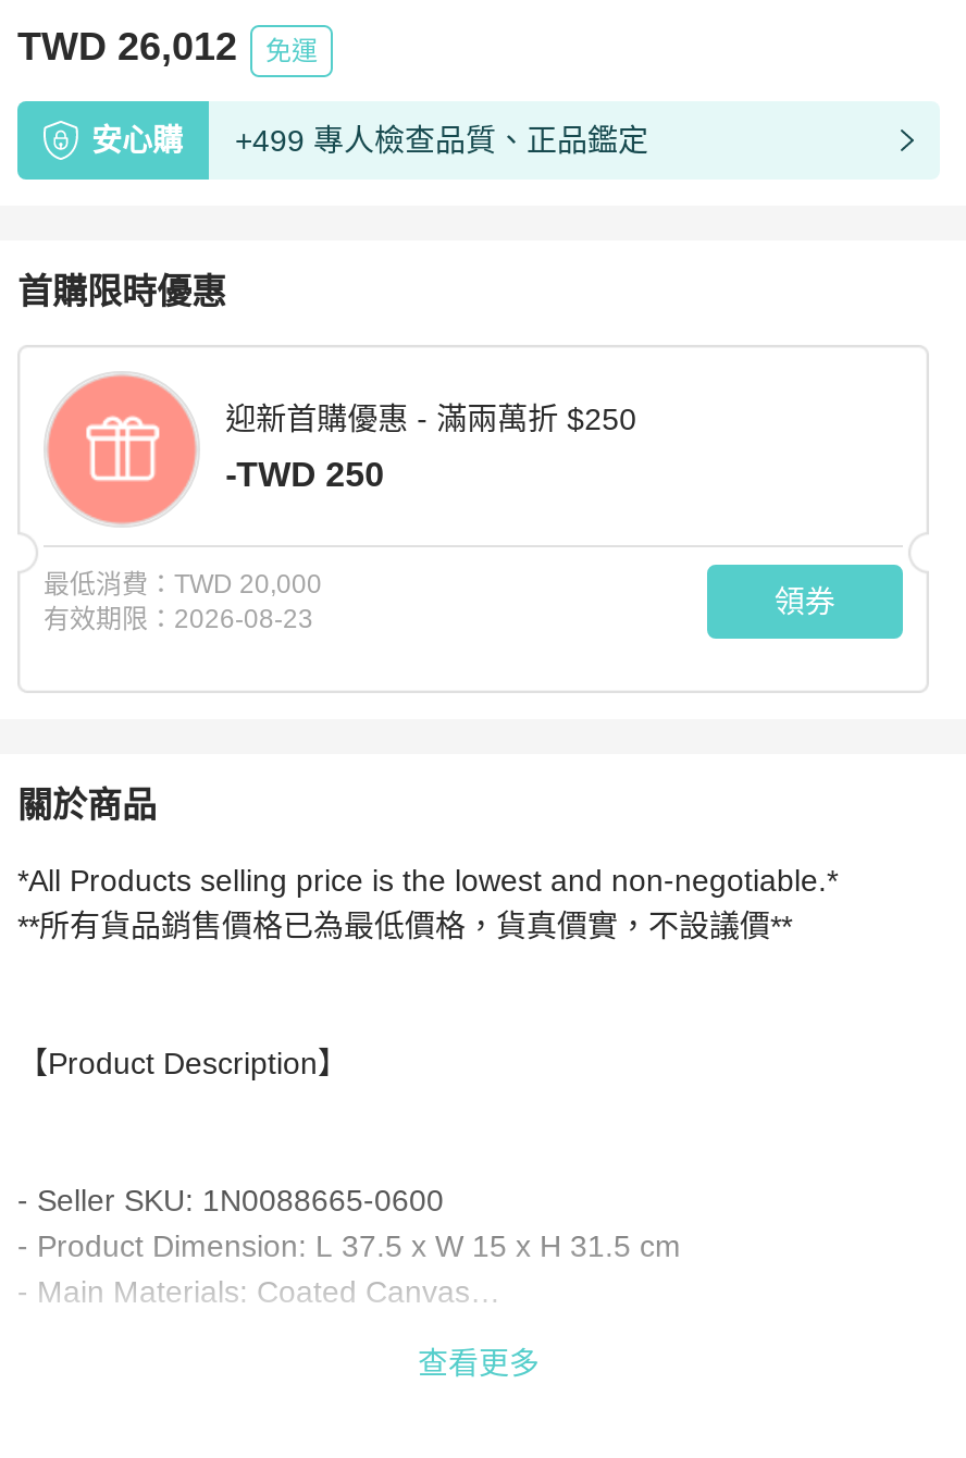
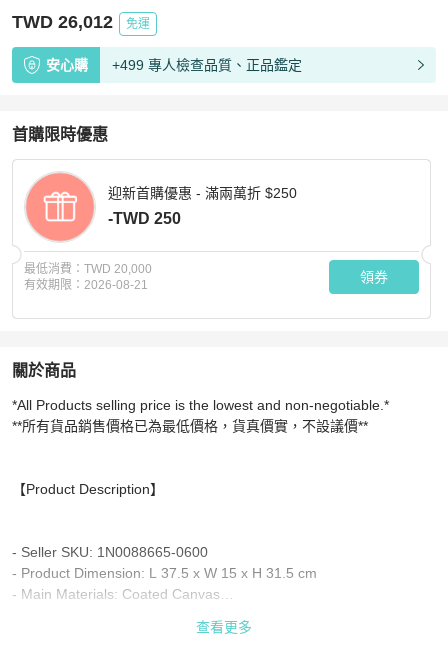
[44,603,313,634] 有效期限：2026-08-23 -> [24,278,148,292] 有效期限：2026-08-21

